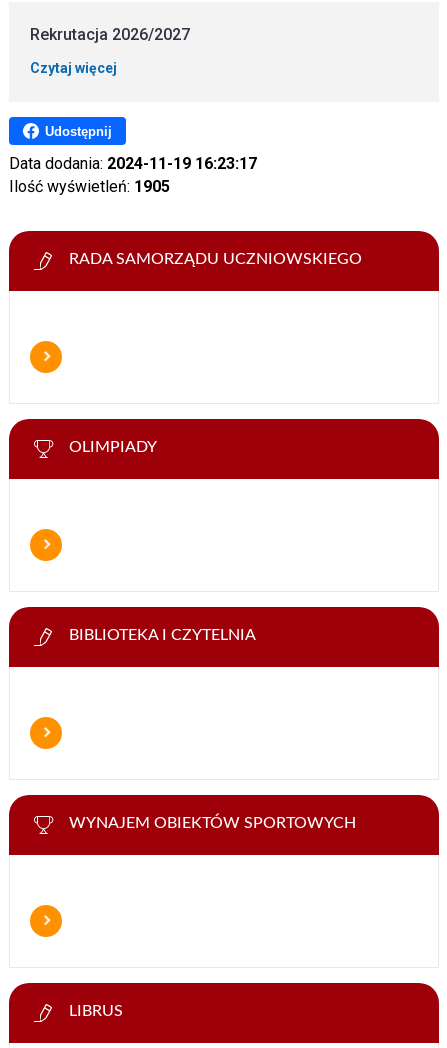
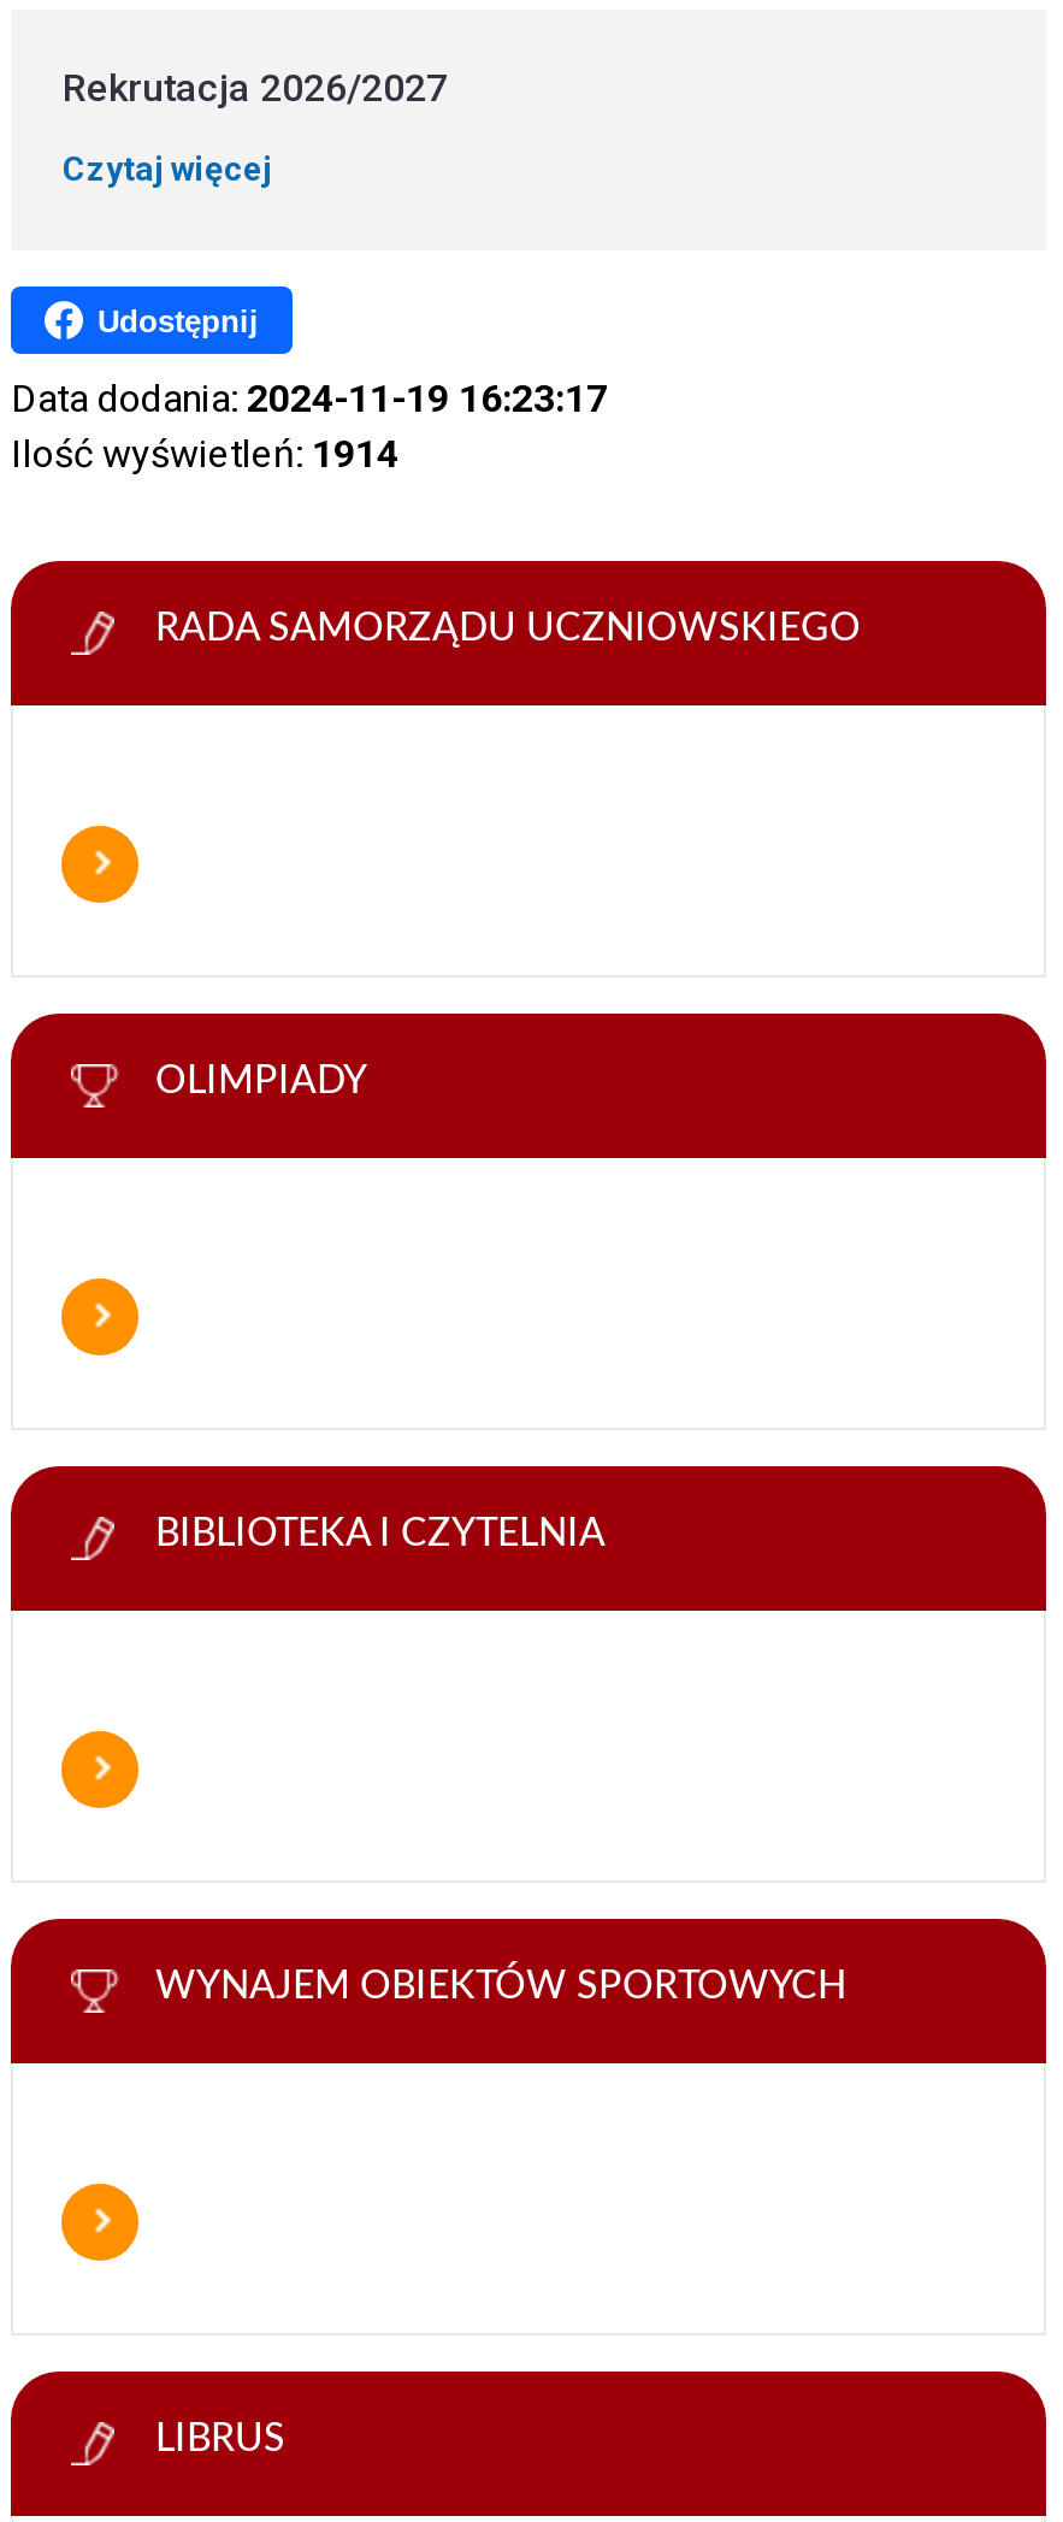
[9,177,170,196] Ilość wyświetleń: 1905 -> [11,431,398,477] Ilość wyświetleń: 1914

